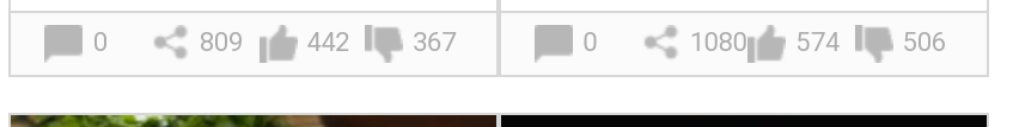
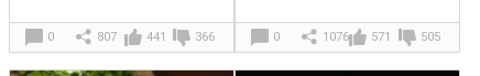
[200,28,243,59] 809 -> [97,30,117,44] 807
[306,28,349,59] 442 -> [146,30,166,44] 441
[413,28,456,59] 367 -> [195,30,215,44] 366
[690,28,747,59] 1080 -> [322,30,349,44] 1076
[796,28,839,59] 574 -> [371,30,391,44] 571
[903,28,946,59] 506 -> [421,30,440,44] 505

